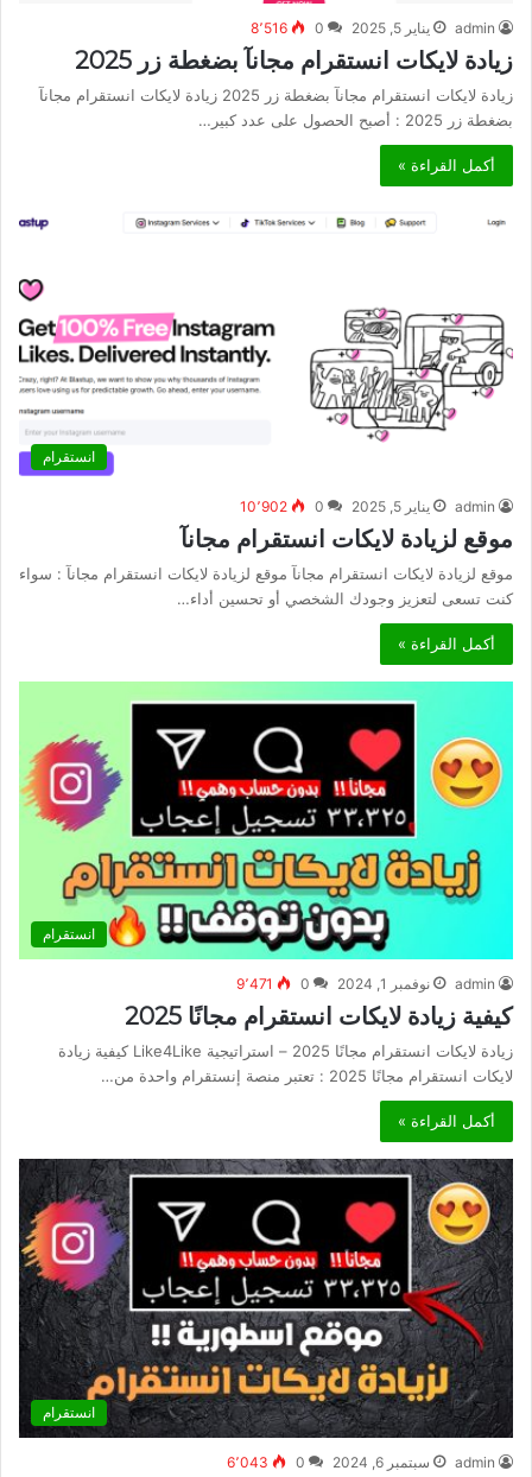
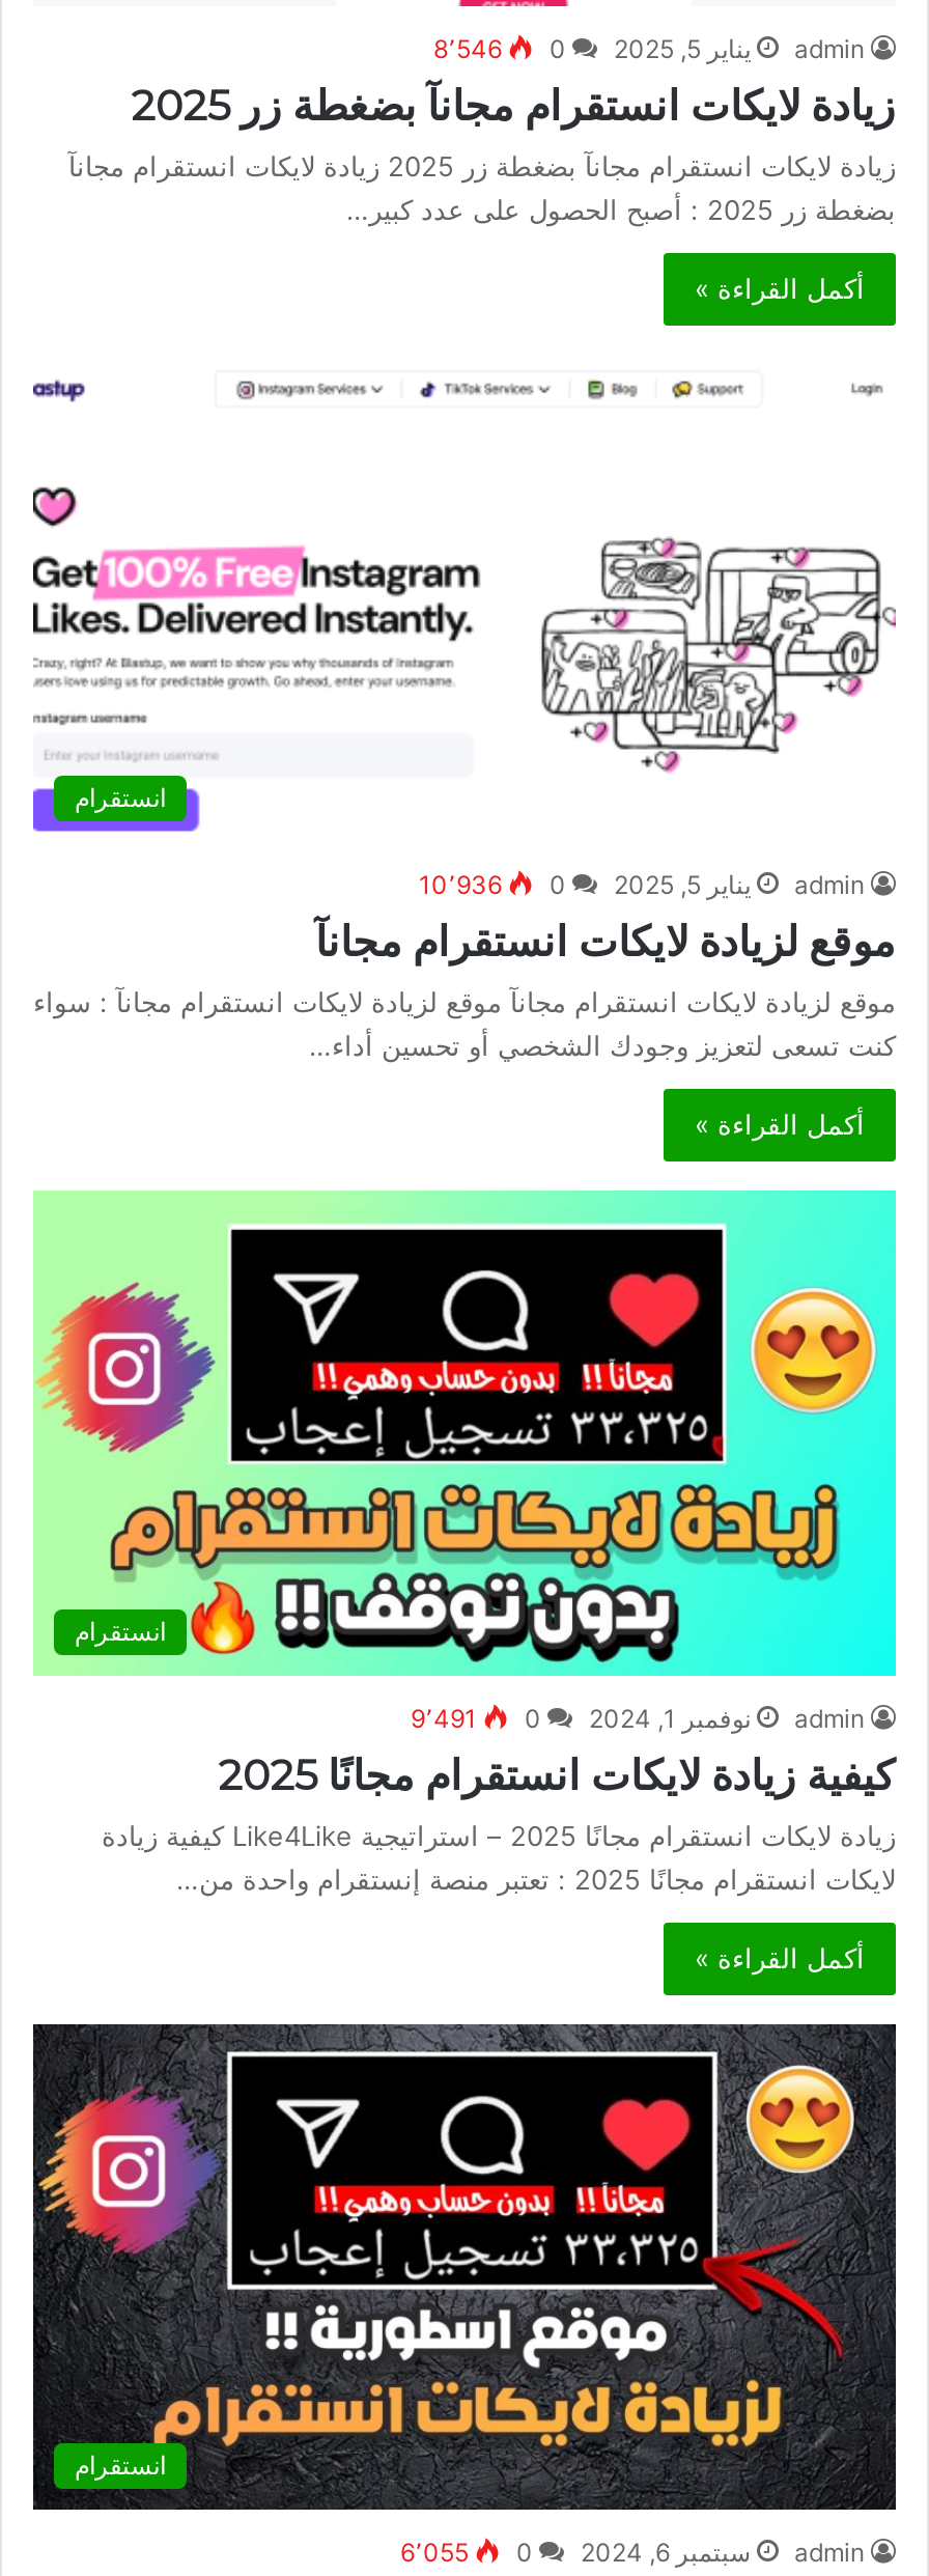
[251,19,324,37] 8٬516 0 -> [433,33,566,64] 8٬546 0
[240,497,324,515] 10٬902 0 -> [419,868,566,899] 10٬936 0
[236,975,310,993] 9٬471 0 -> [411,1702,541,1733] 9٬491 0
[227,1453,305,1471] 6٬043 0 -> [400,2536,533,2567] 6٬055 0

